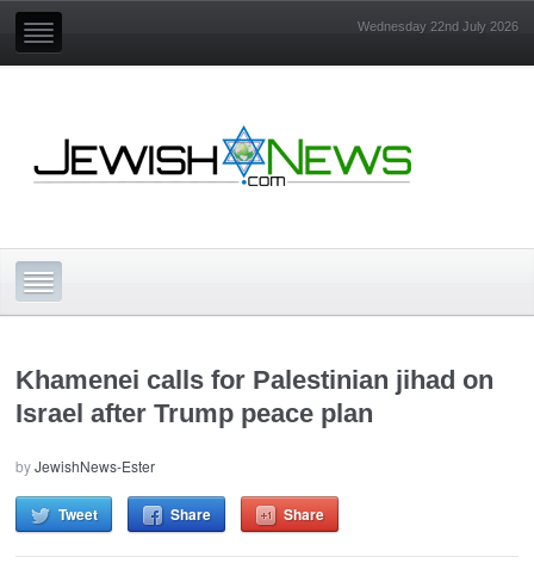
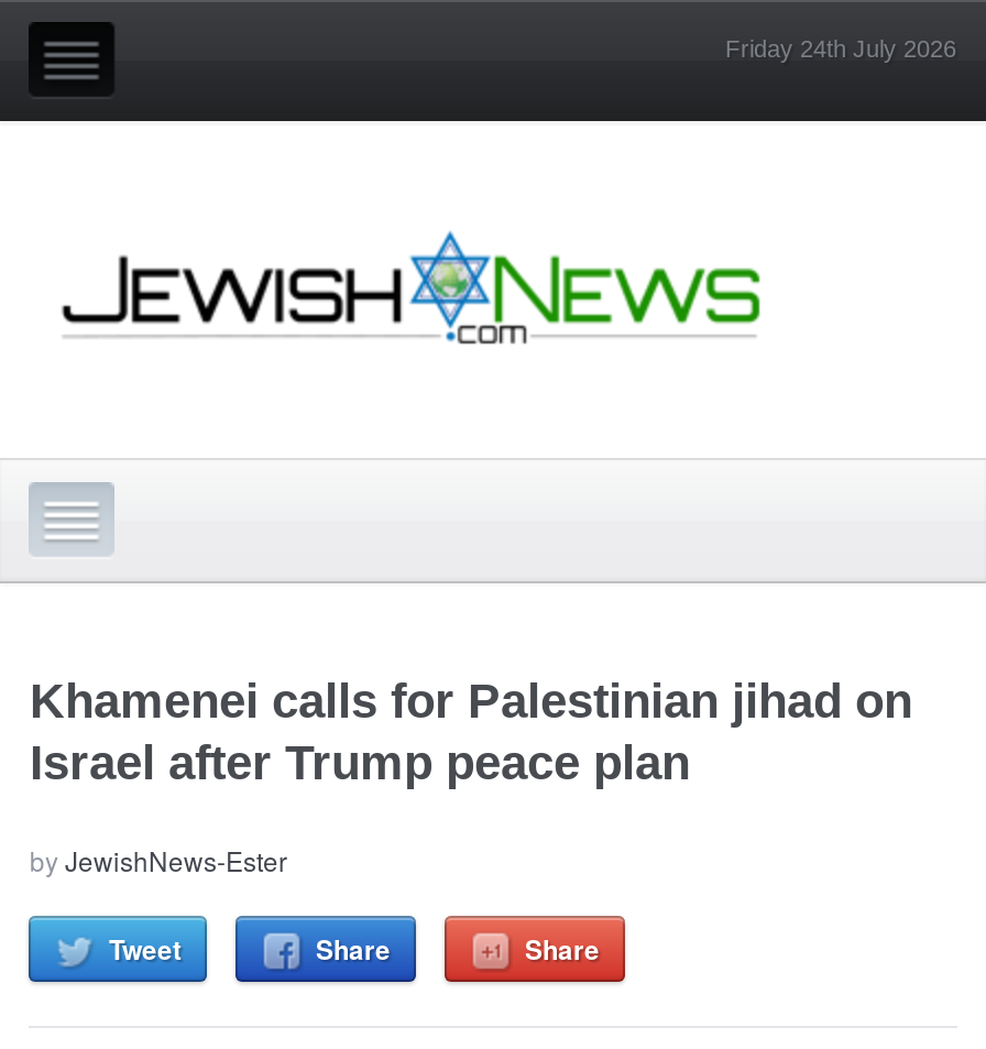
[357,19,518,33] Wednesday 22nd July 2026 -> [725,35,956,62] Friday 24th July 2026

